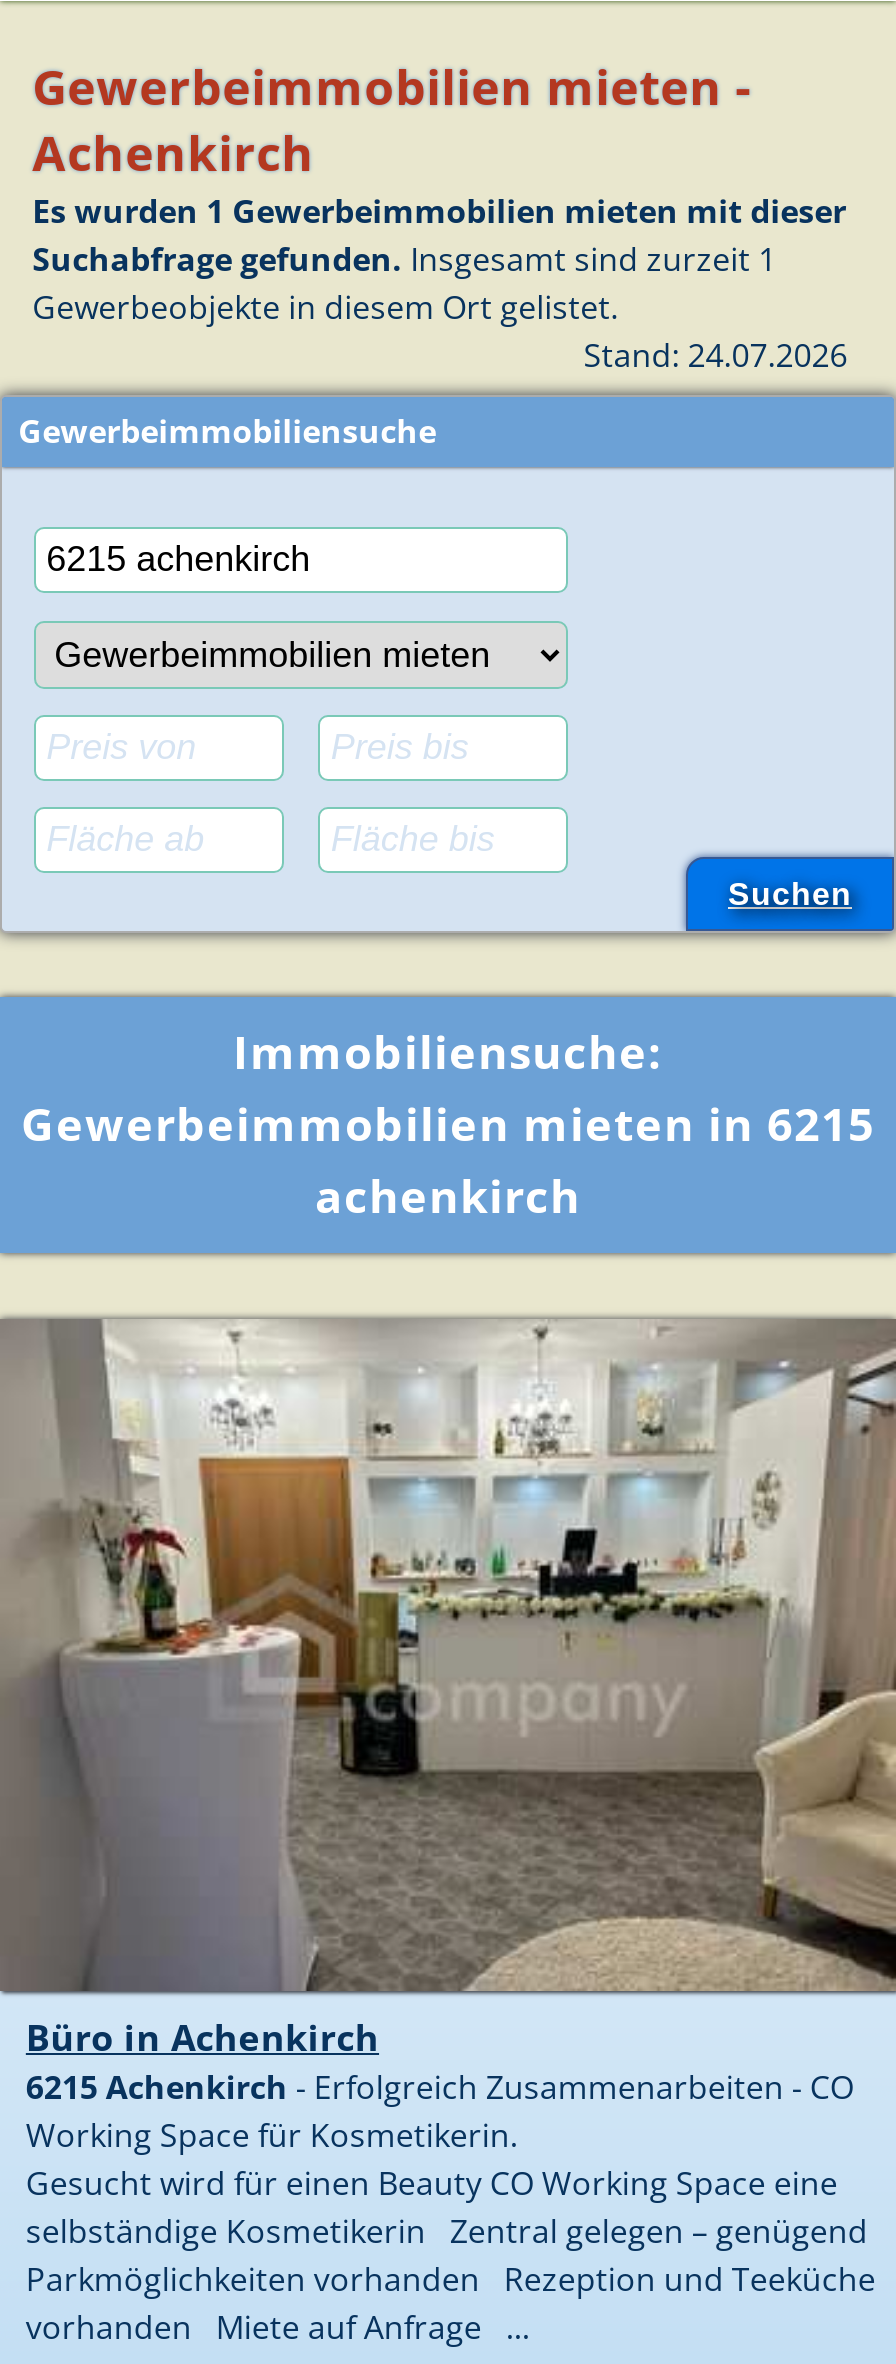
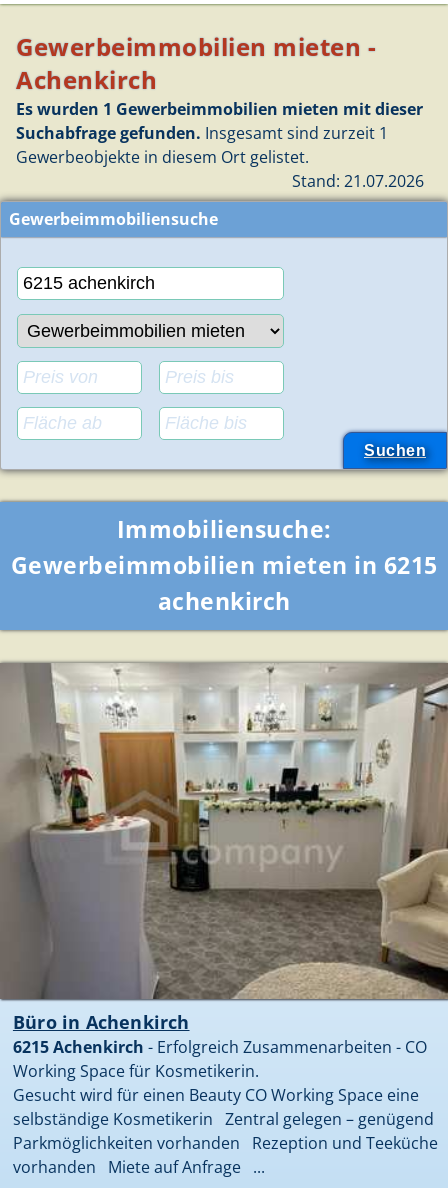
[584,333,848,377] Stand: 24.07.2026 -> [292,170,424,192] Stand: 21.07.2026

